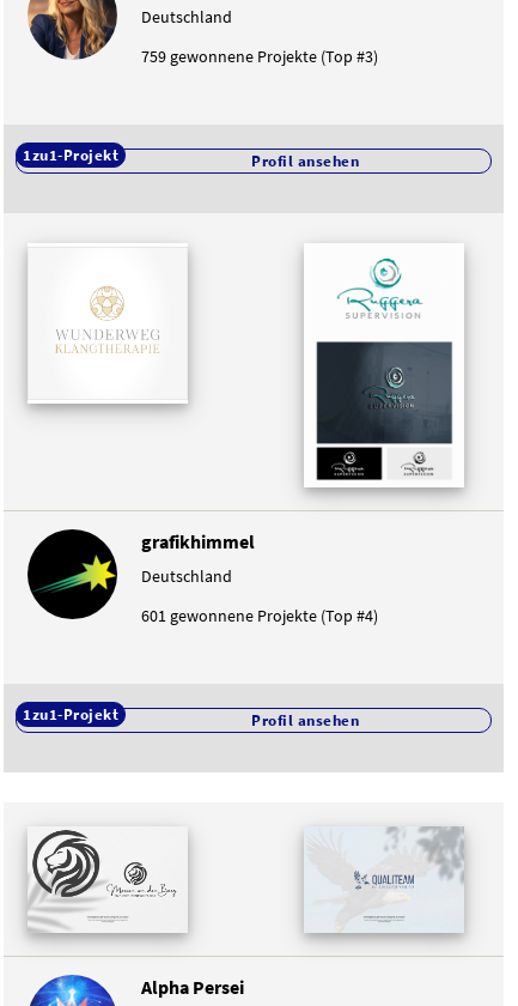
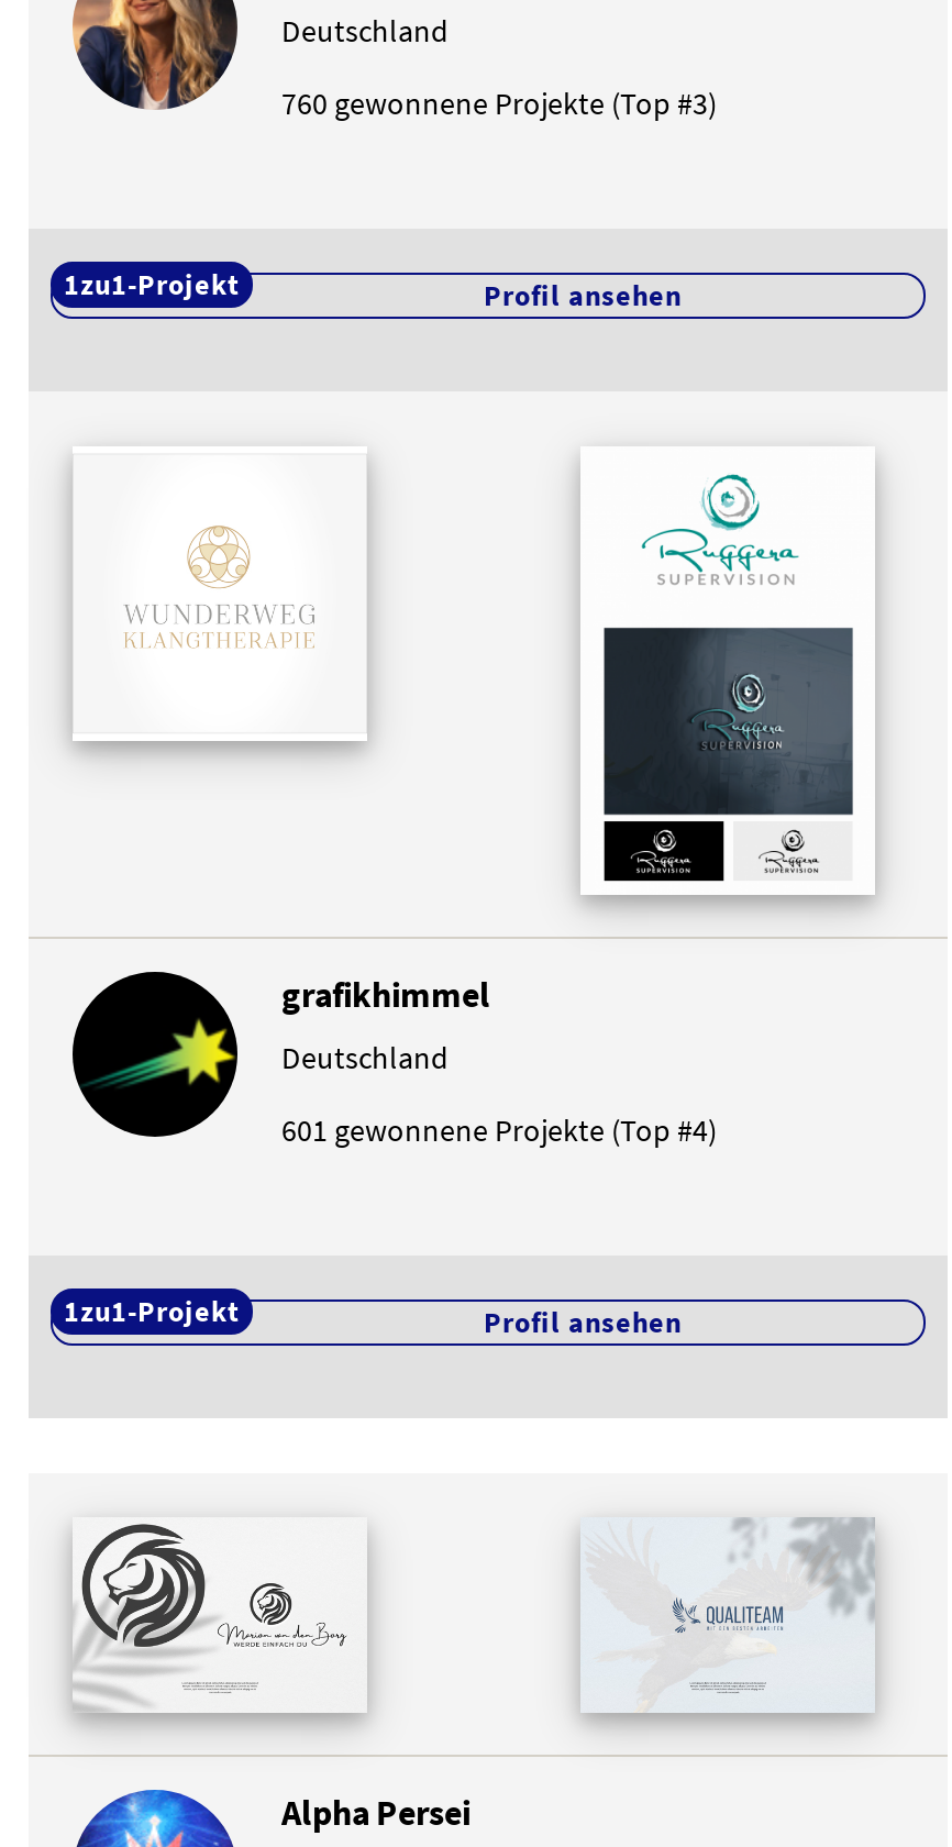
[141,46,378,67] 759 gewonnene Projekte (Top #3) -> [281,84,717,123] 760 gewonnene Projekte (Top #3)

